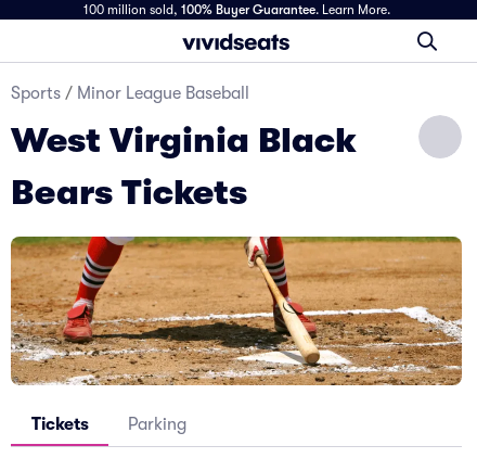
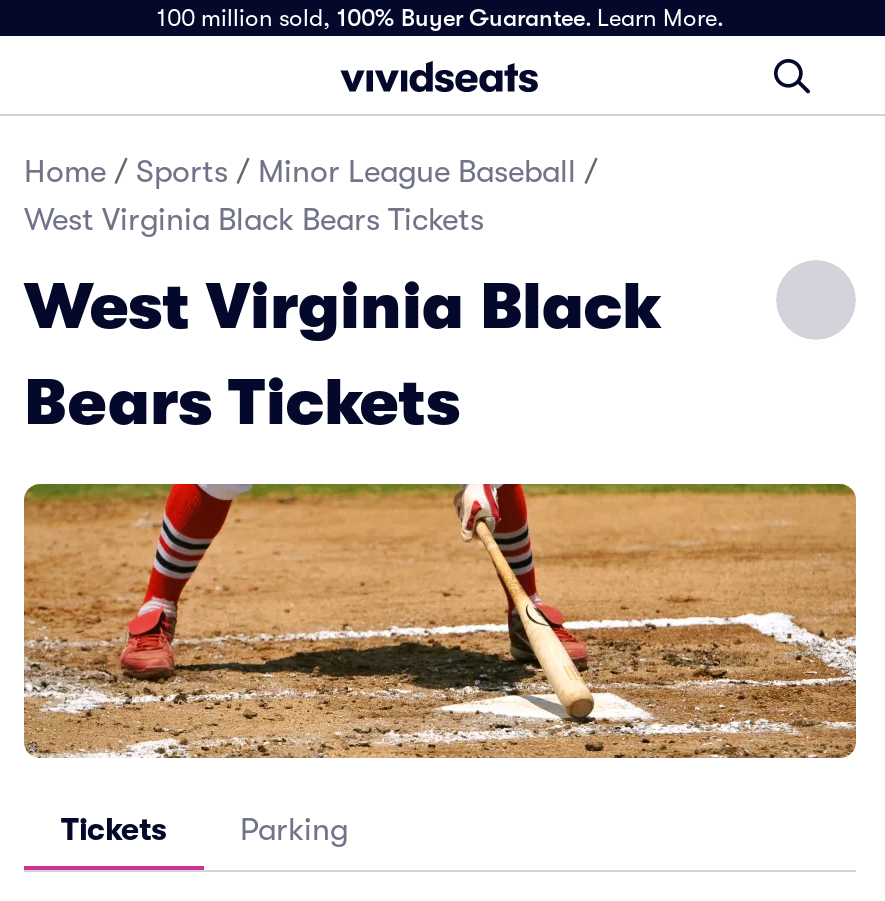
[11,84,249,103] Sports / Minor League Baseball -> [24,154,598,238] Home / Sports / Minor League Baseball / | West Virginia Black Bears Tickets

